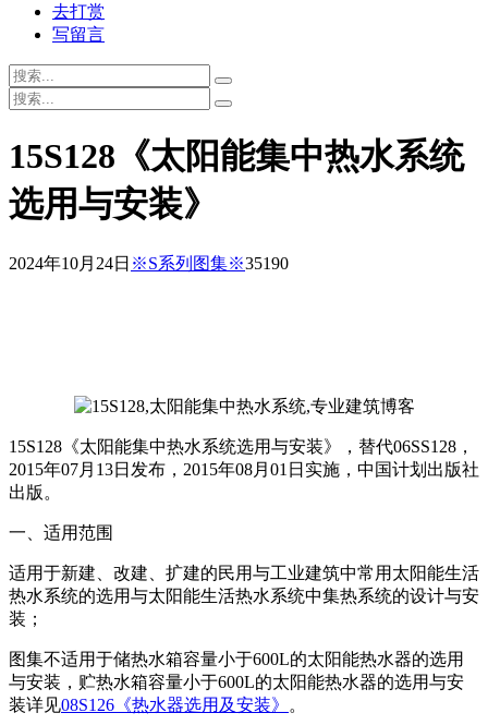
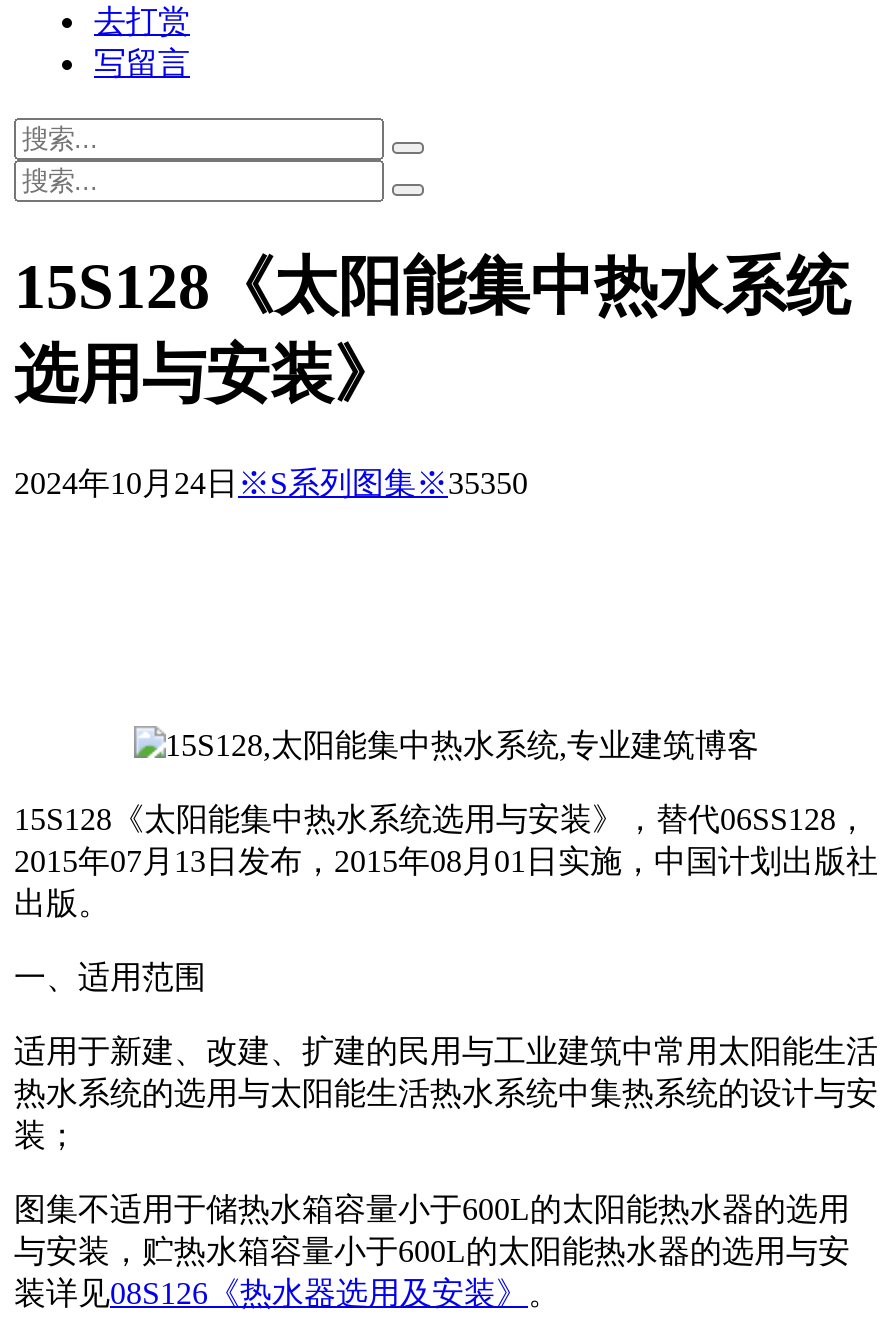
[9,254,289,272] 2024年10月24日※S系列图集※35190 -> [14,466,528,500] 2024年10月24日※S系列图集※35350

